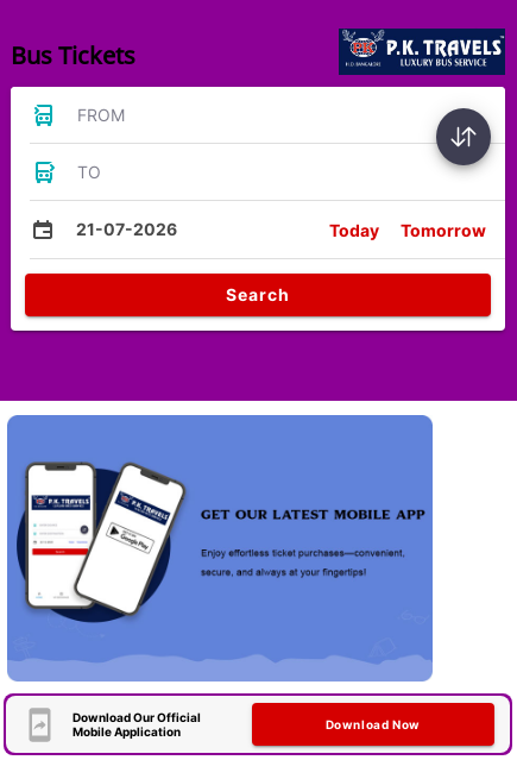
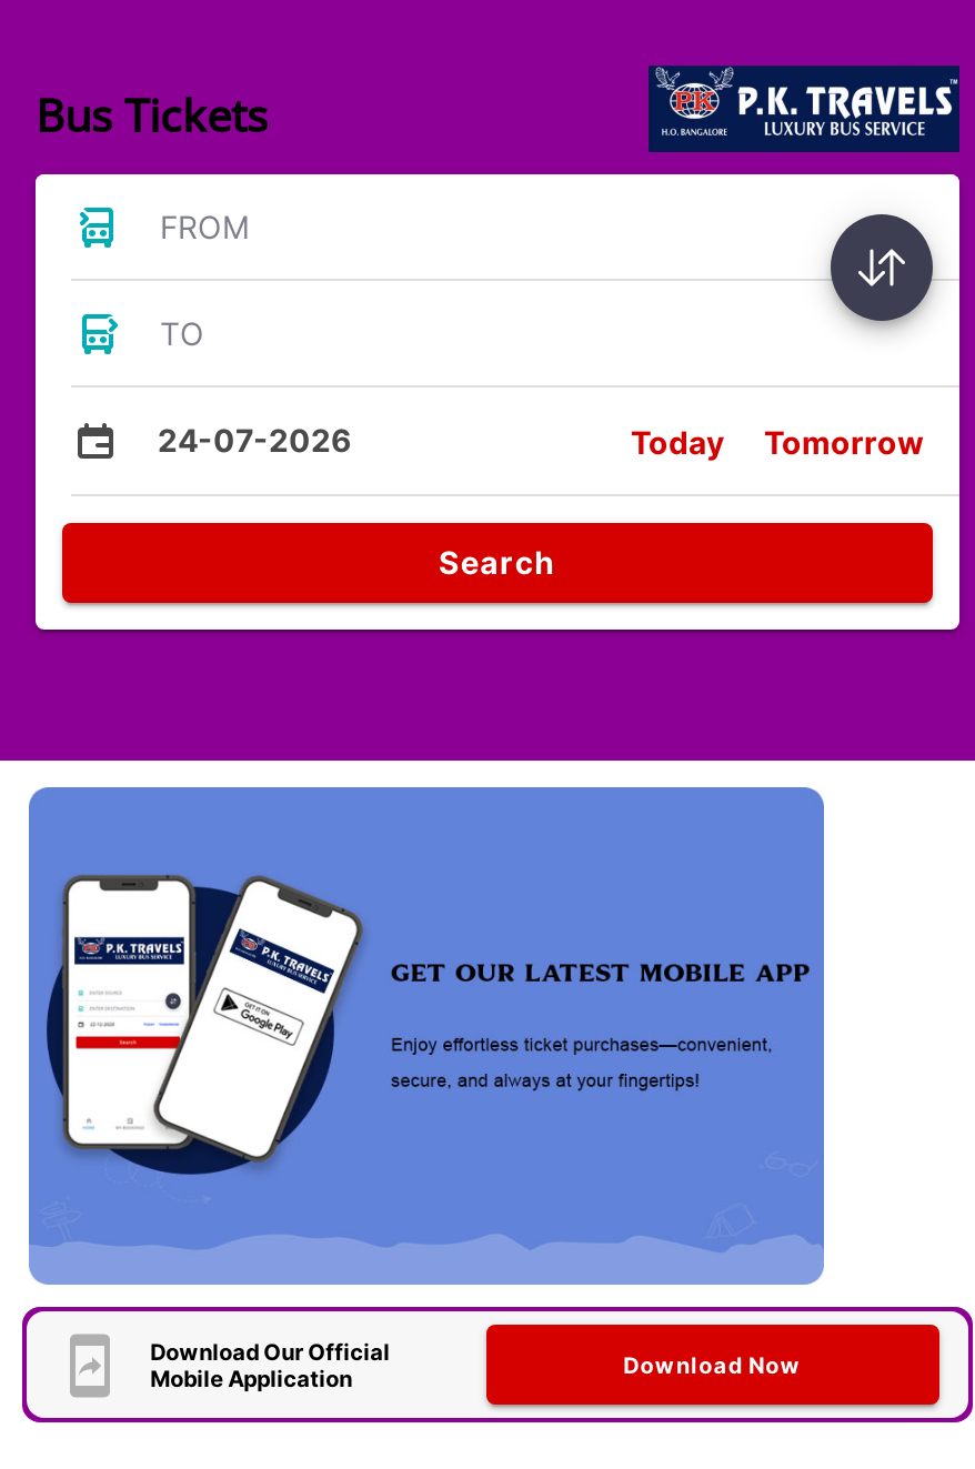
[76,219,177,239] 21-07-2026 -> [158,421,351,459] 24-07-2026

